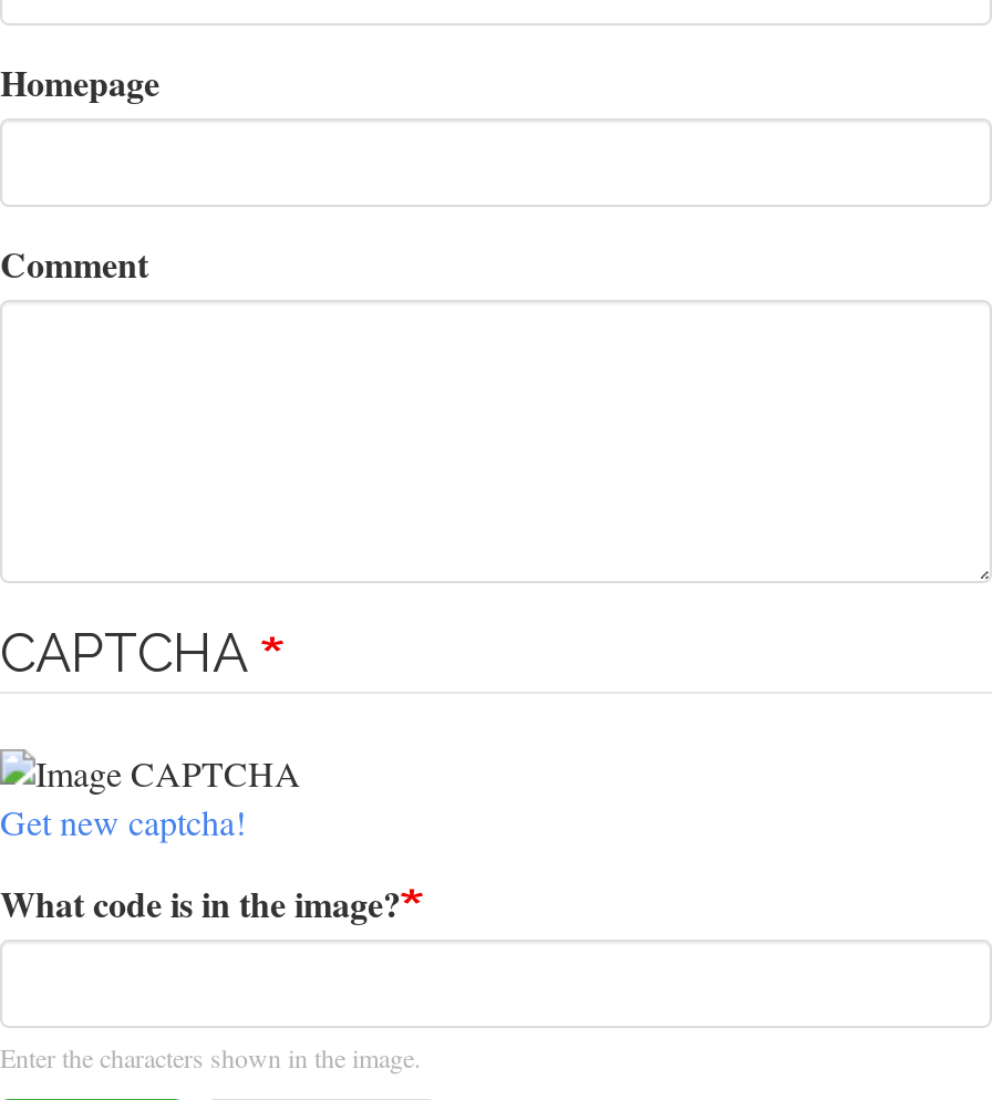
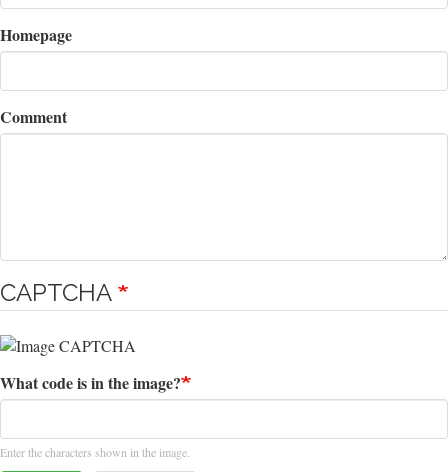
[0,797,246,844] Get new captcha! -> none

